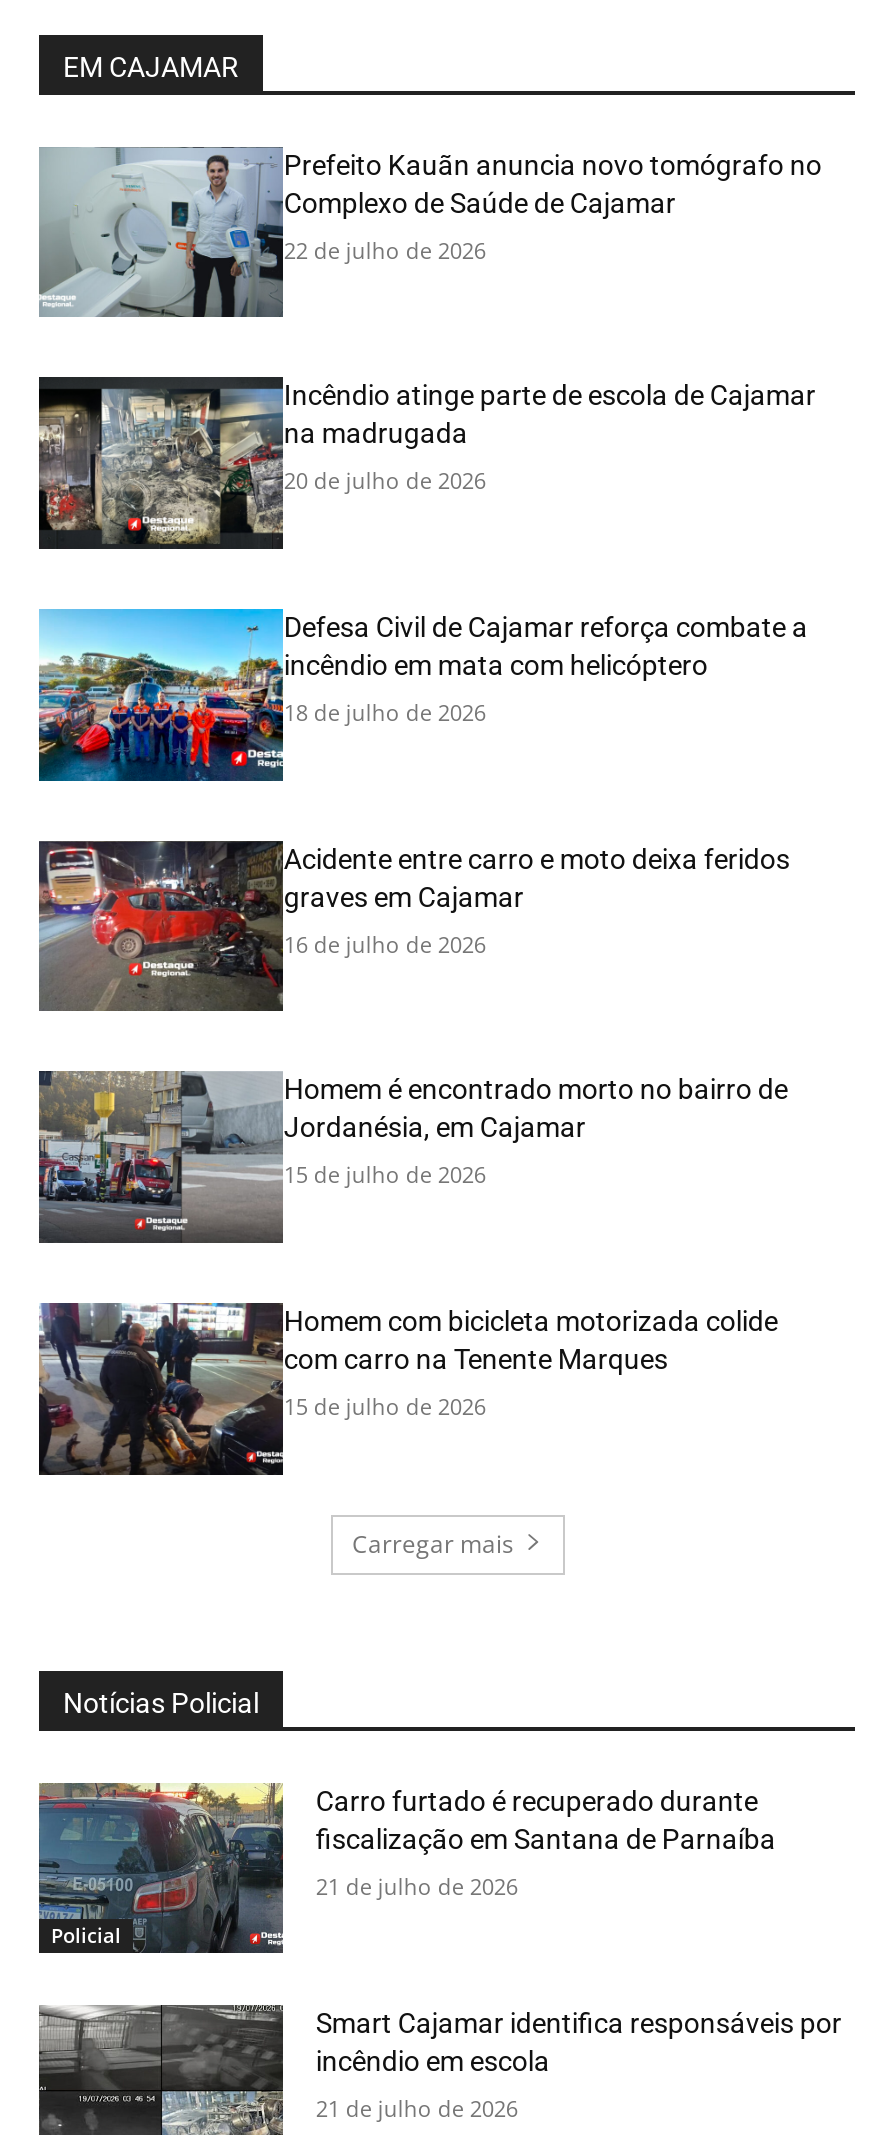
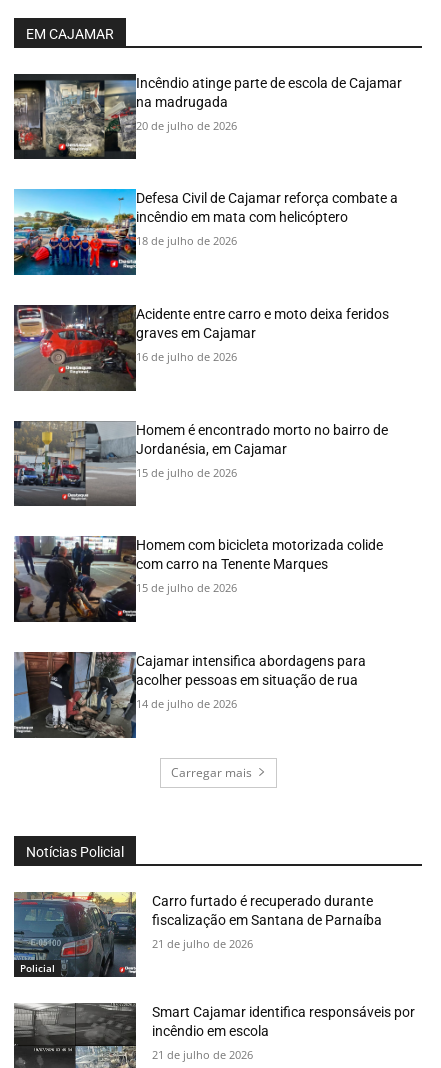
[39,147,822,317] [image] | Prefeito Kauãn anuncia novo tomógrafo no | Complexo de Saúde de Cajamar | 22 de julho de 2026 -> none
moved [35,379,816,1375] -> [12,75,402,572]: [image] | Incêndio atinge parte de escola de Cajamar | na madrugada | ... | Homem com bicicleta motorizada colide | com carro na Tenente Marques
moved [35,1299,285,1477] -> [12,534,137,623]: [image]
none -> [13,651,366,739] [image] | Cajamar intensifica abordagens para | acolher pessoas em situação de rua | 14 de julho de 2026

